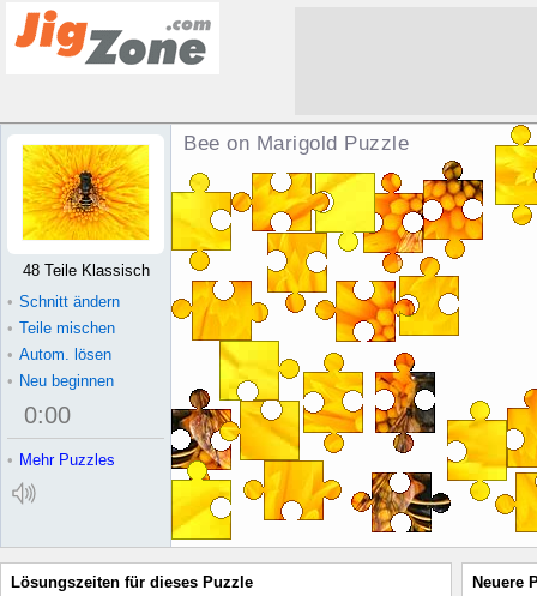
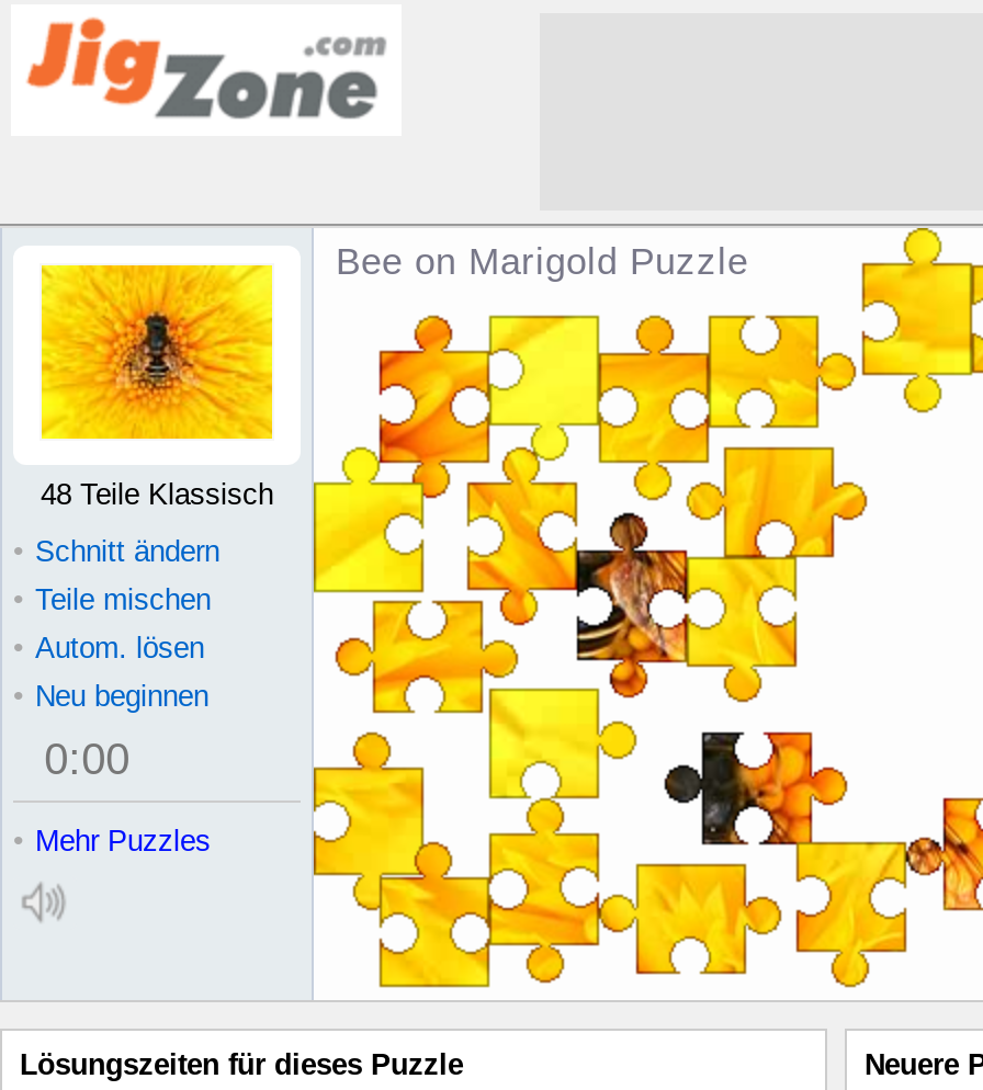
[170,124,533,541] [image] -> [312,226,976,989] [image]

